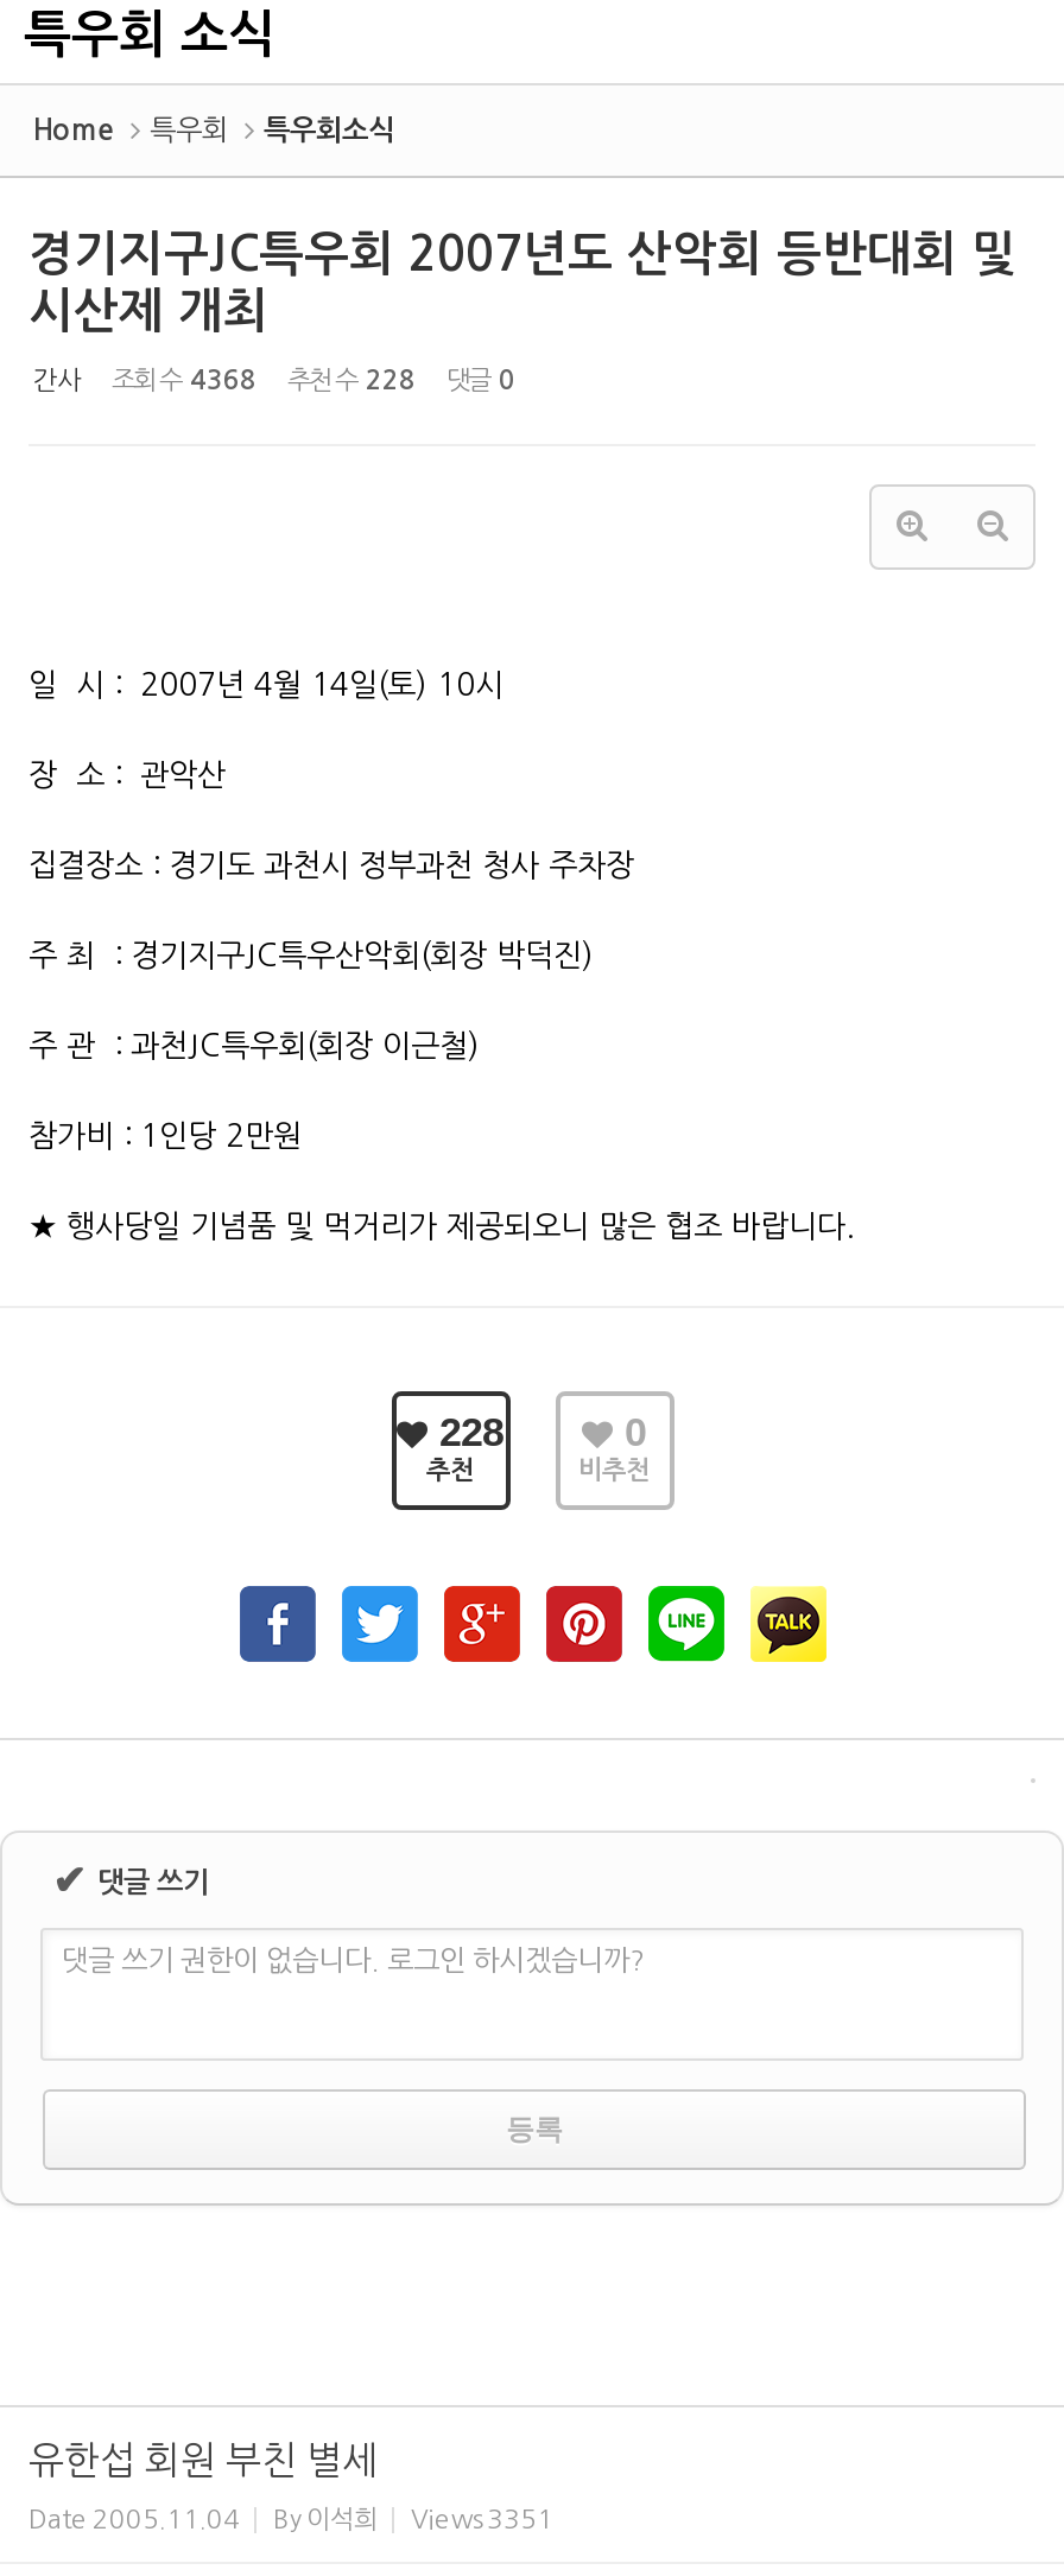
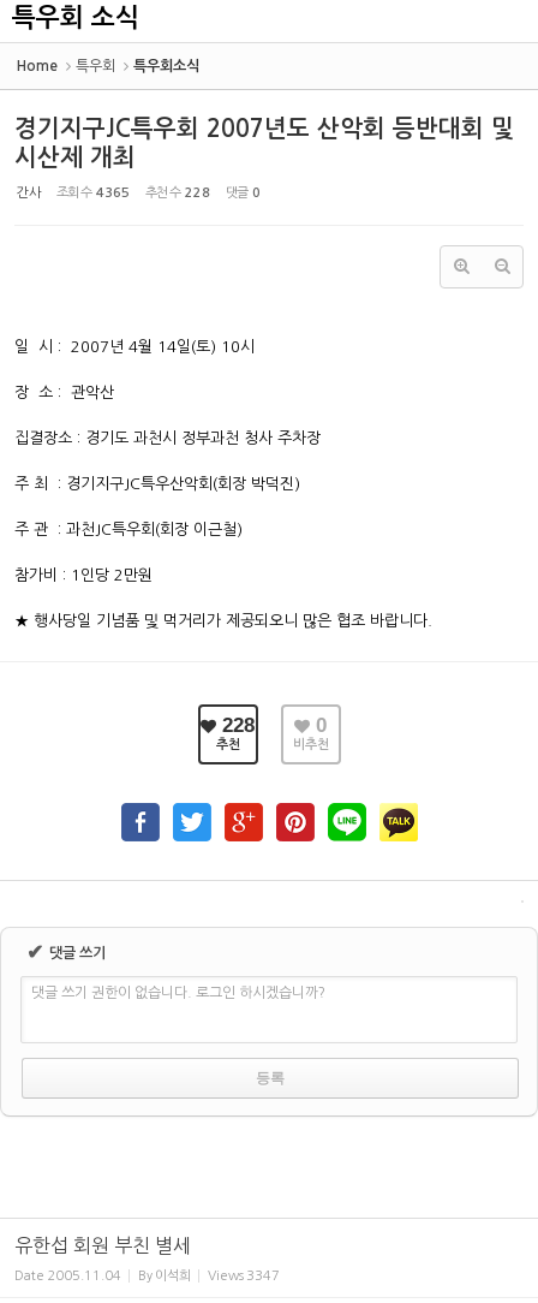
[33,368,515,394] 간사 조회 수 4368 추천 수 228 댓글 0 -> [17,186,261,200] 간사 조회 수 4365 추천 수 228 댓글 0
[28,2507,553,2533] Date 2005.11.04 By 이석희 Views 3351 -> [14,1269,280,1283] Date 2005.11.04 By 이석희 Views 3347

